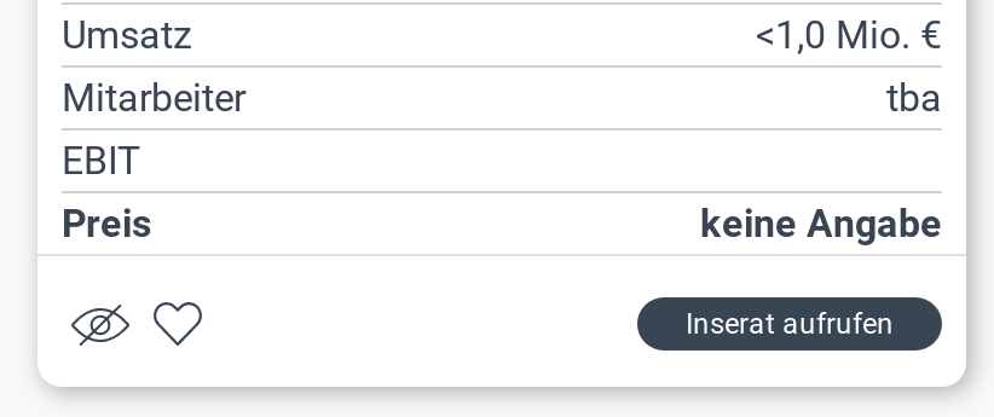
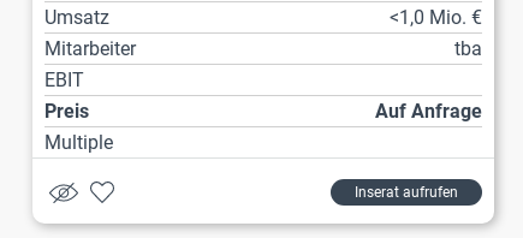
[700,199,942,245] keine Angabe -> [44,99,482,153] Auf Anfrage | Multiple

